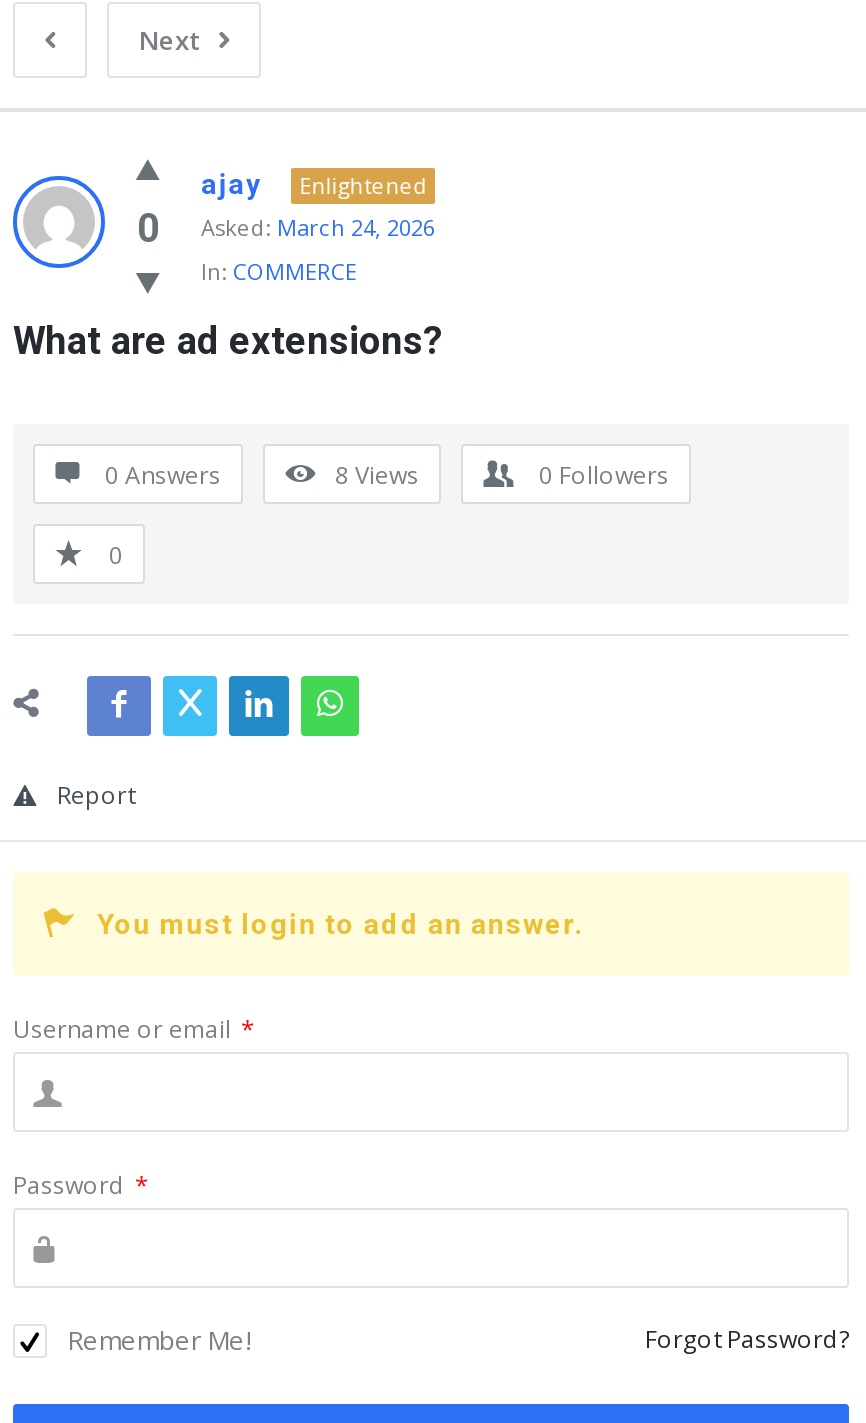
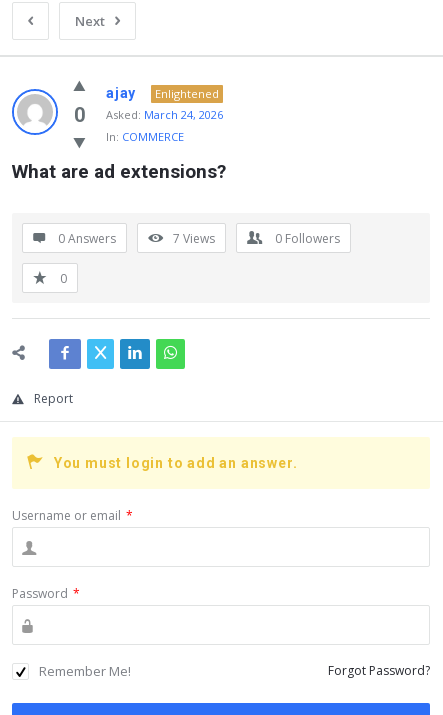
[335,458,419,492] 8 Views -> [173,230,215,247] 7 Views

